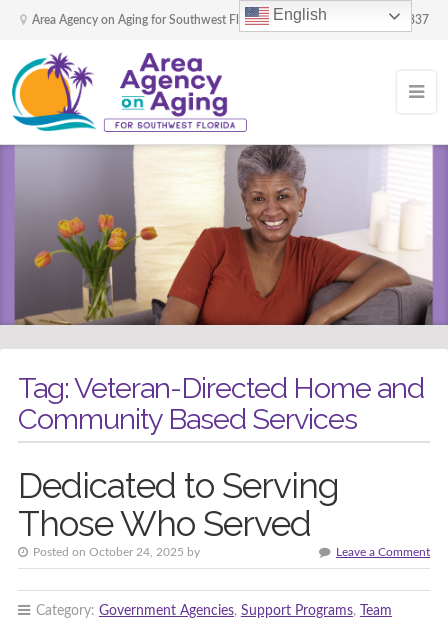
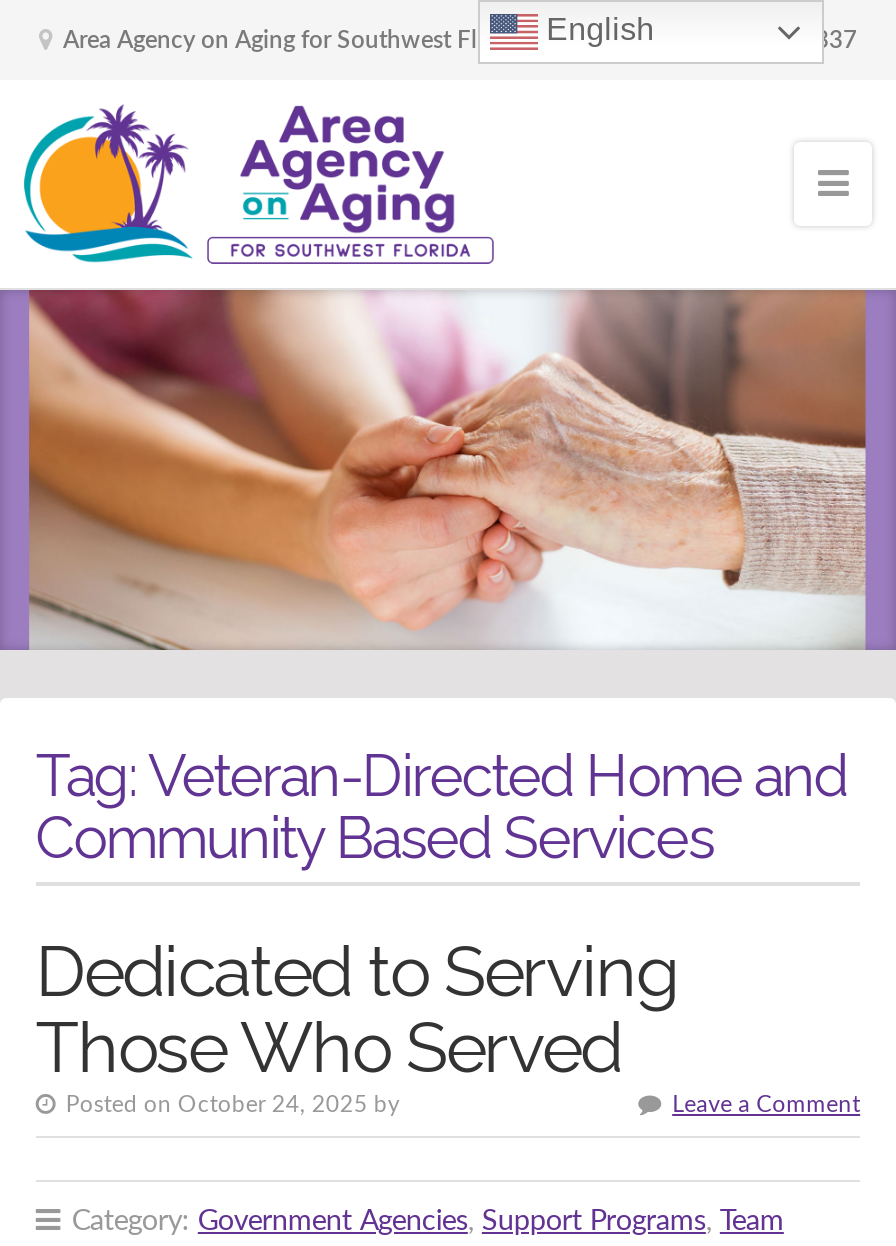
[14,144,434,326] [image] -> [28,288,868,650] [image]

